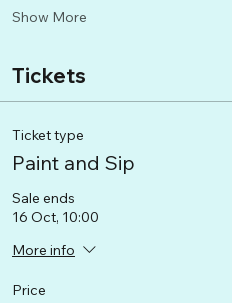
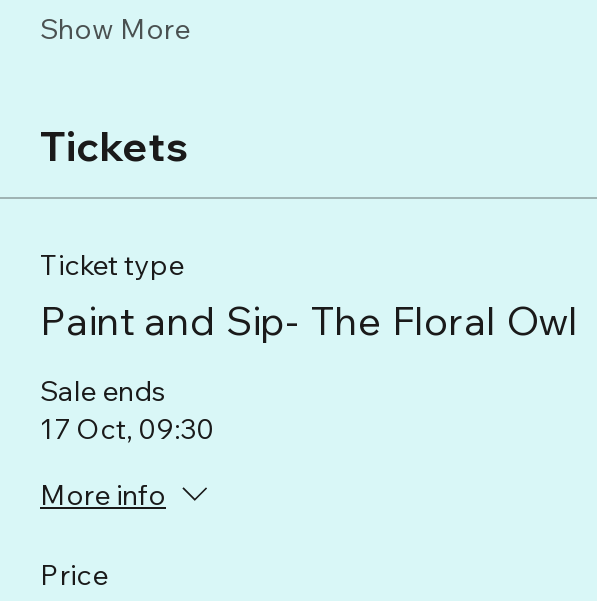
[12,150,135,175] Paint and Sip -> [40,295,578,345] Paint and Sip- The Floral Owl
[12,208,99,226] 16 Oct, 10:00 -> [40,411,214,447] 17 Oct, 09:30

